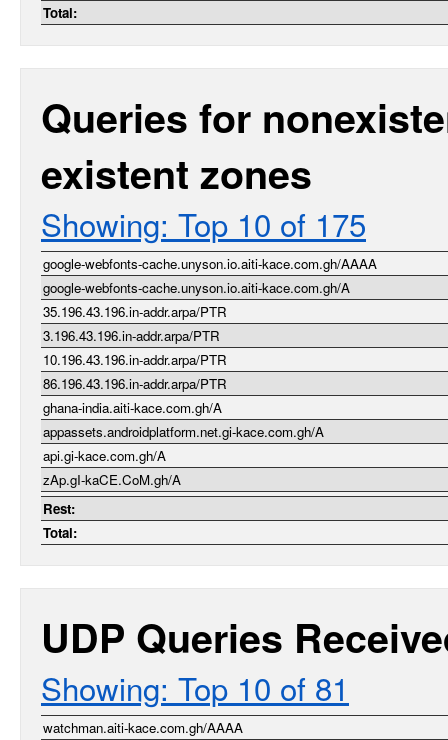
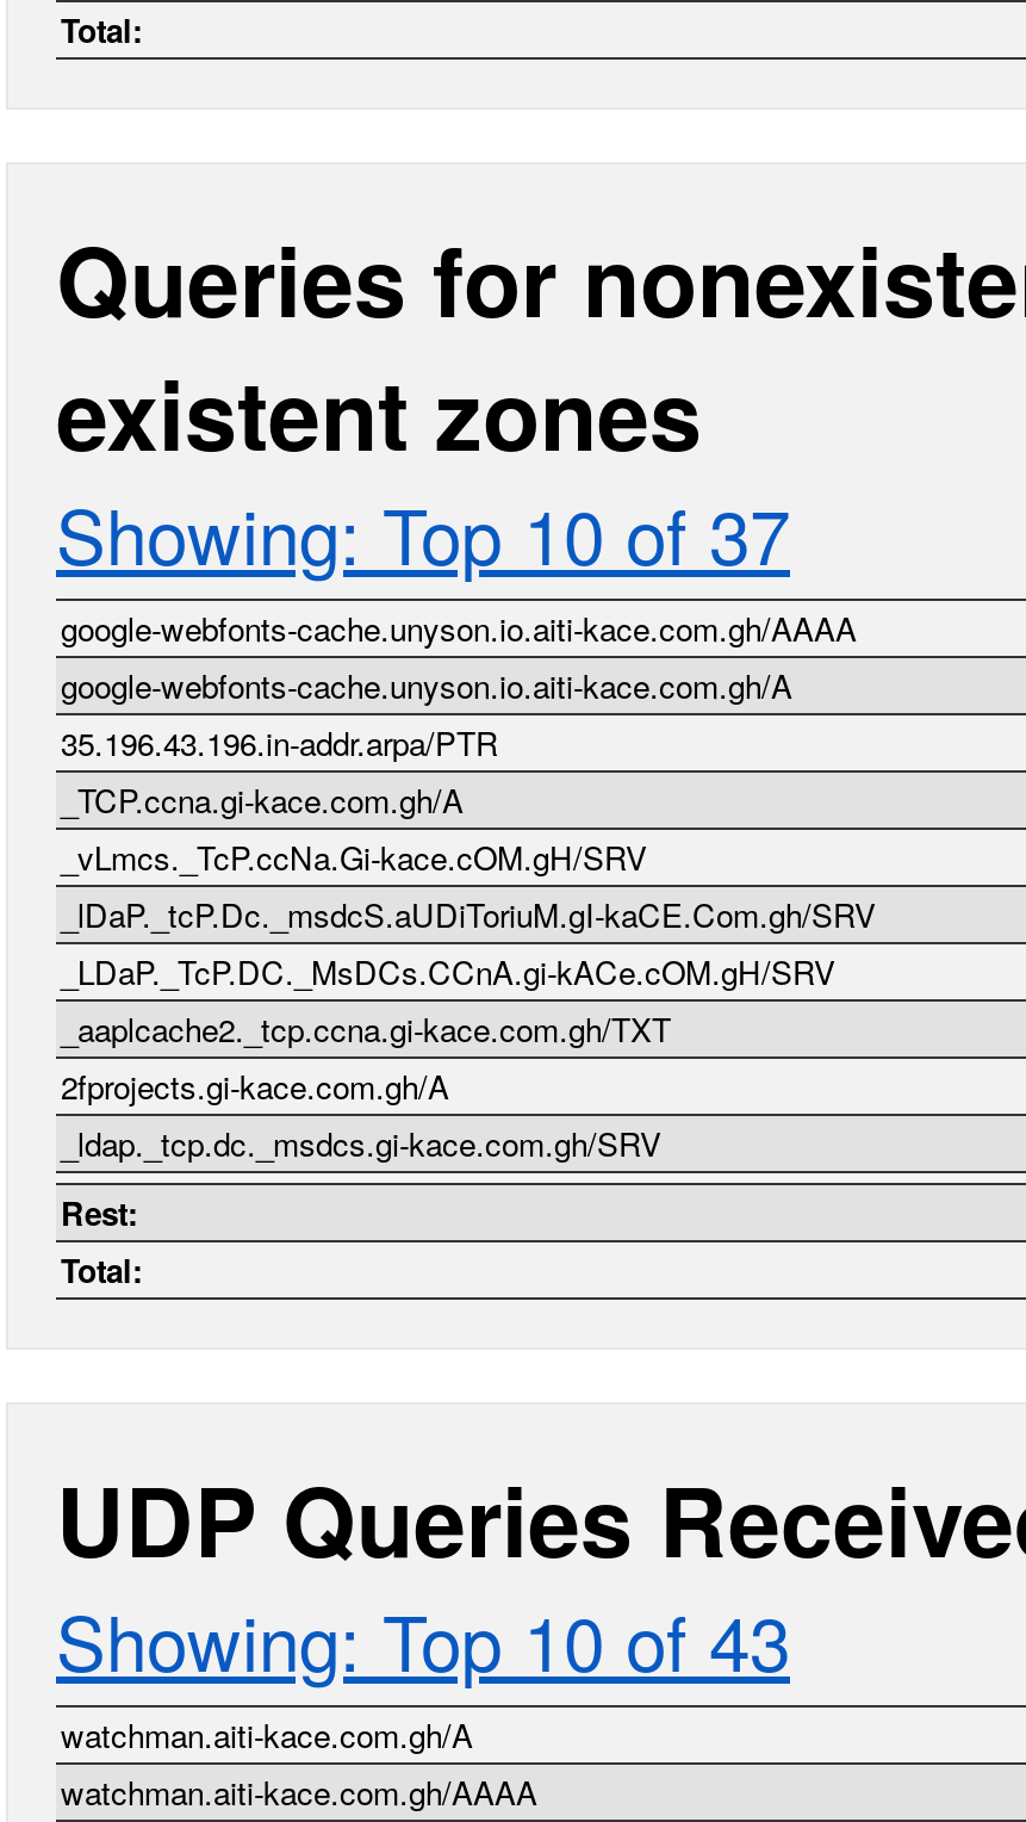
[41,201,366,246] Showing: Top 10 of 175 -> [56,480,790,587] Showing: Top 10 of 37
[43,326,324,489] 3.196.43.196.in-addr.arpa/PTR | 10.196.43.196.in-addr.arpa/PTR | 86.196.43.196.in-addr.arpa/PTR | ghana-india.aiti-kace.com.gh/A | appassets.androidplatform.net.gi-kace.com.gh/A | api.gi-kace.com.gh/A | zAp.gI-kaCE.CoM.gh/A -> [61,778,876,1167] _TCP.ccna.gi-kace.com.gh/A | _vLmcs._TcP.ccNa.Gi-kace.cOM.gH/SRV | _lDaP._tcP.Dc._msdcS.aUDiToriuM.gI-kaCE.Com.gh/SRV | _LDaP._TcP.DC._MsDCs.CCnA.gi-kACe.cOM.gH/SRV | _aaplcache2._tcp.ccna.gi-kace.com.gh/TXT | 2fprojects.gi-kace.com.gh/A | _ldap._tcp.dc._msdcs.gi-kace.com.gh/SRV
[41,665,349,710] Showing: Top 10 of 81 -> [56,1587,790,1758] Showing: Top 10 of 43 | watchman.aiti-kace.com.gh/A

